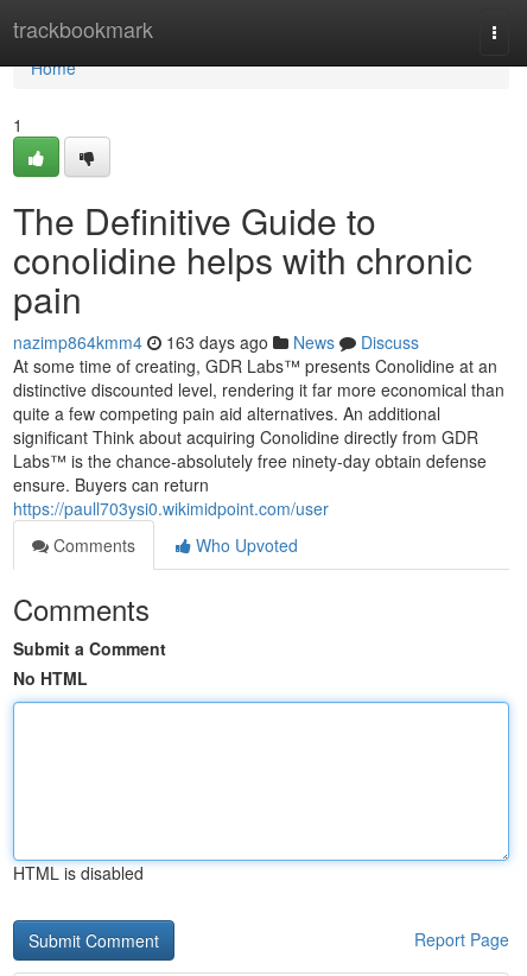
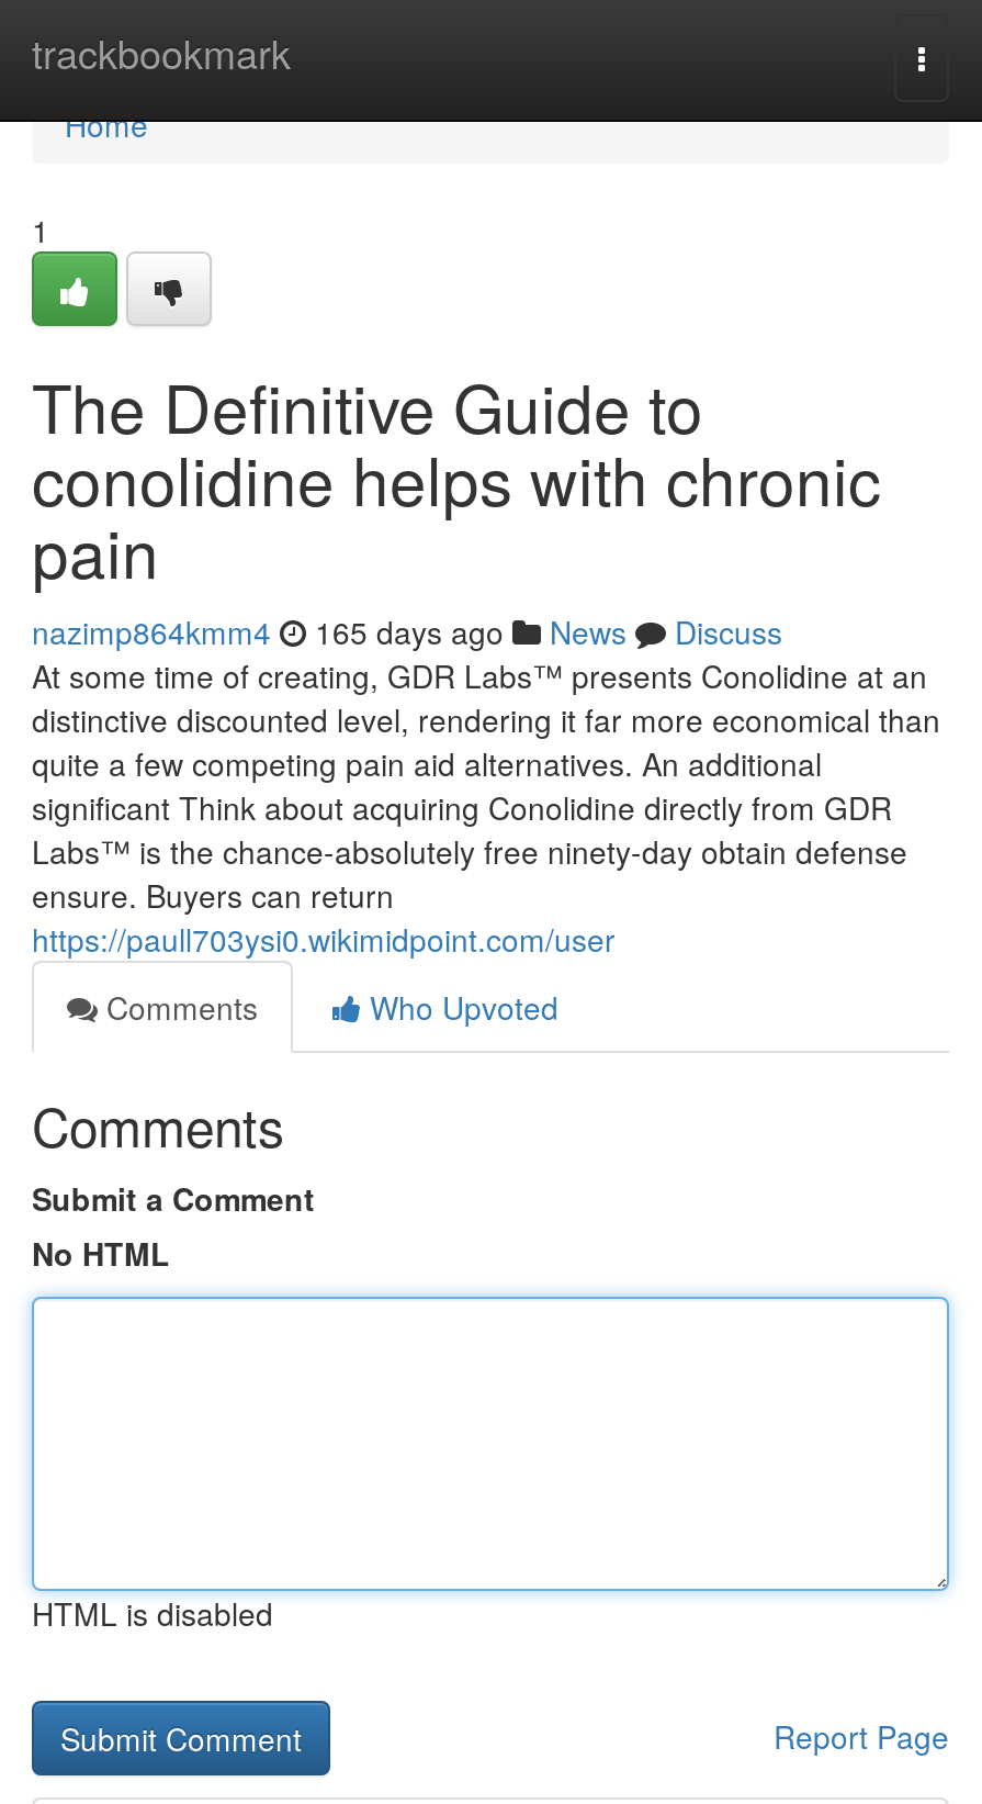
[13,330,419,354] nazimp864kmm4 163 days ago News Discuss -> [32,609,782,653] nazimp864kmm4 165 days ago News Discuss

